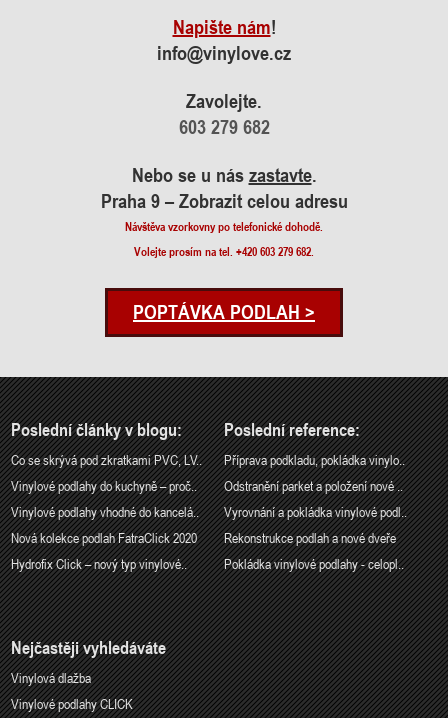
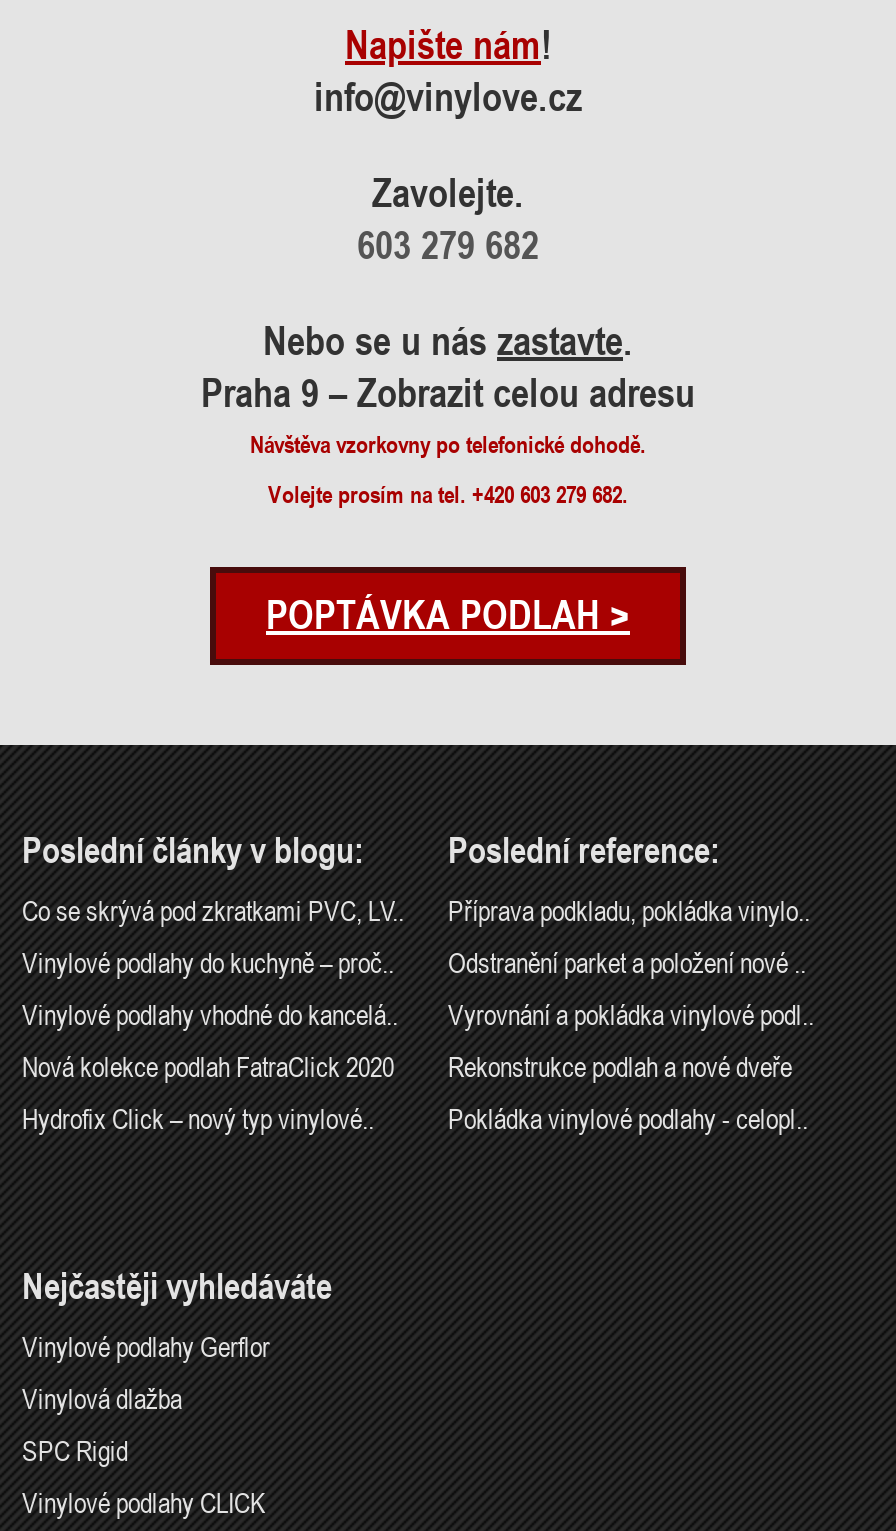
none -> [22,1328,270,1362] Vinylové podlahy Gerflor
none -> [22,1432,128,1466] SPC Rigid

